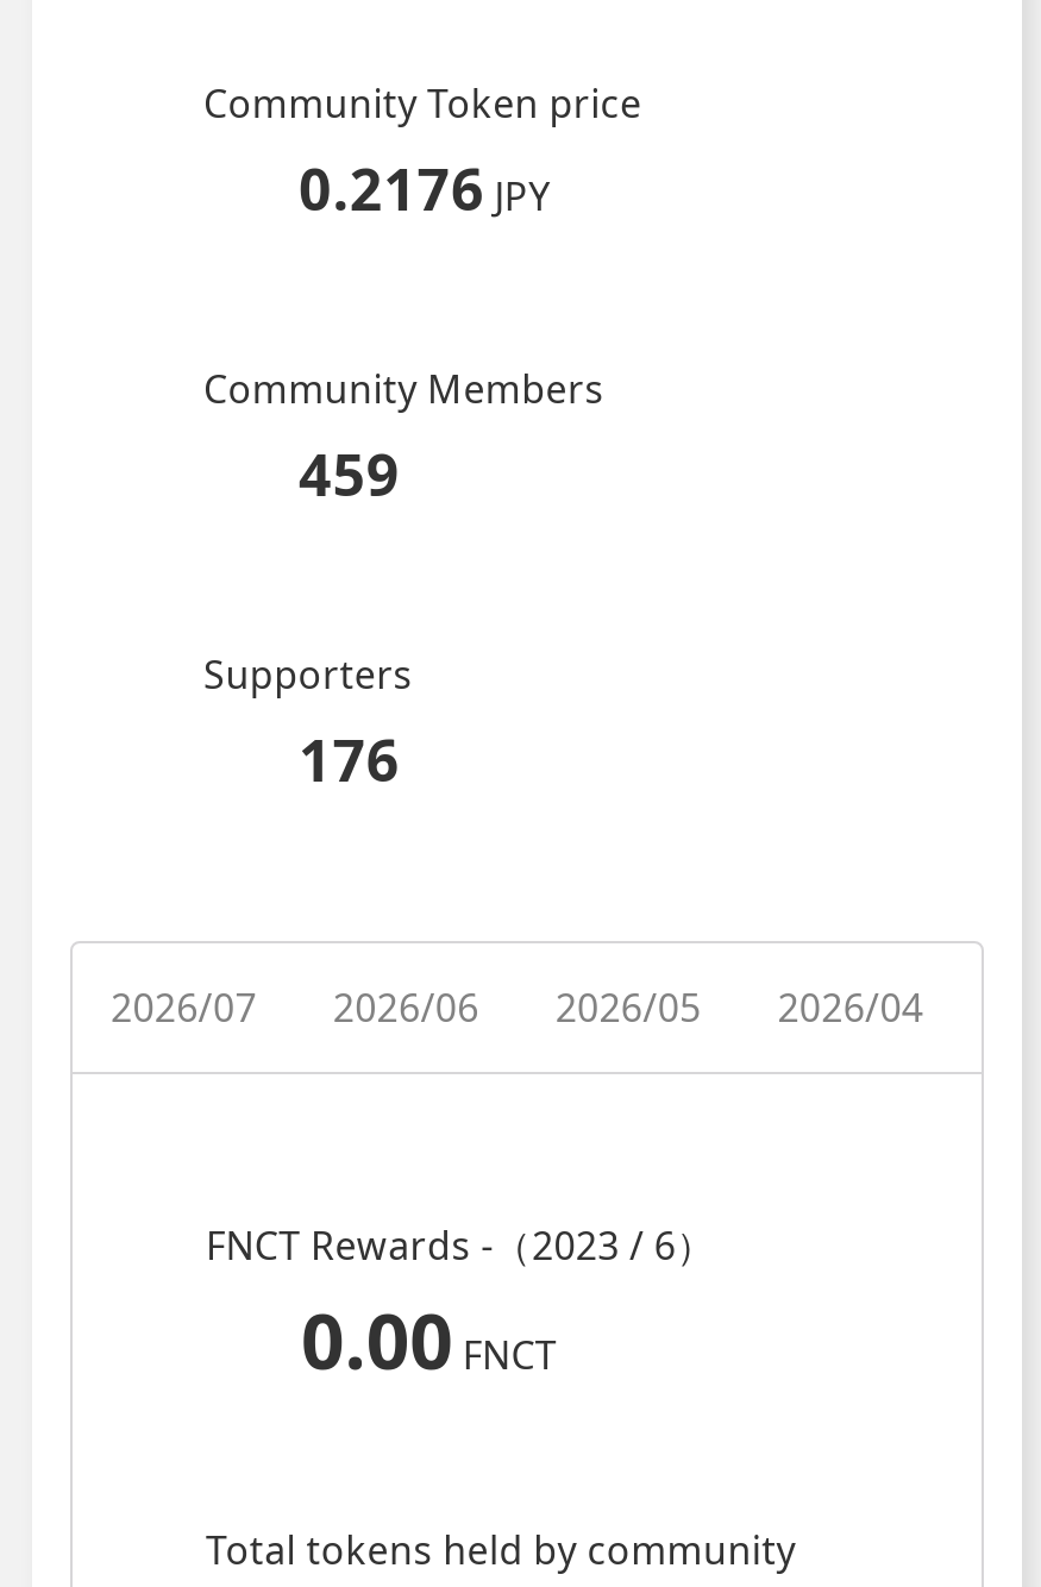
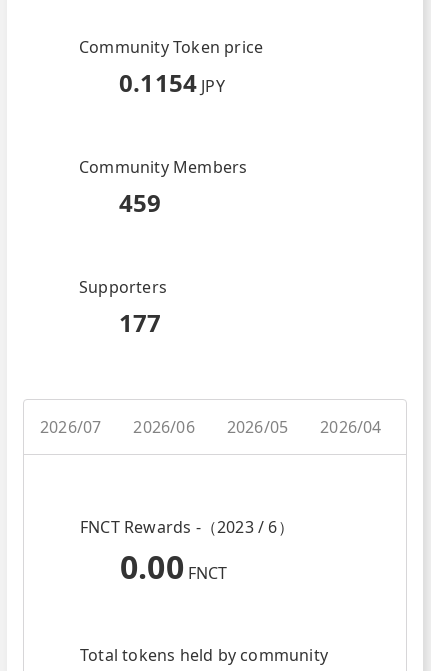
[299,149,550,227] 0.2176 JPY -> [119,66,225,99] 0.1154 JPY
[299,720,400,798] 176 -> [119,306,162,339] 177

